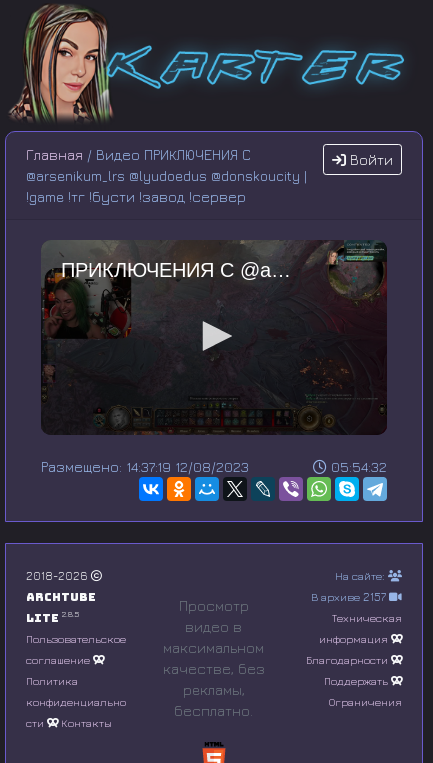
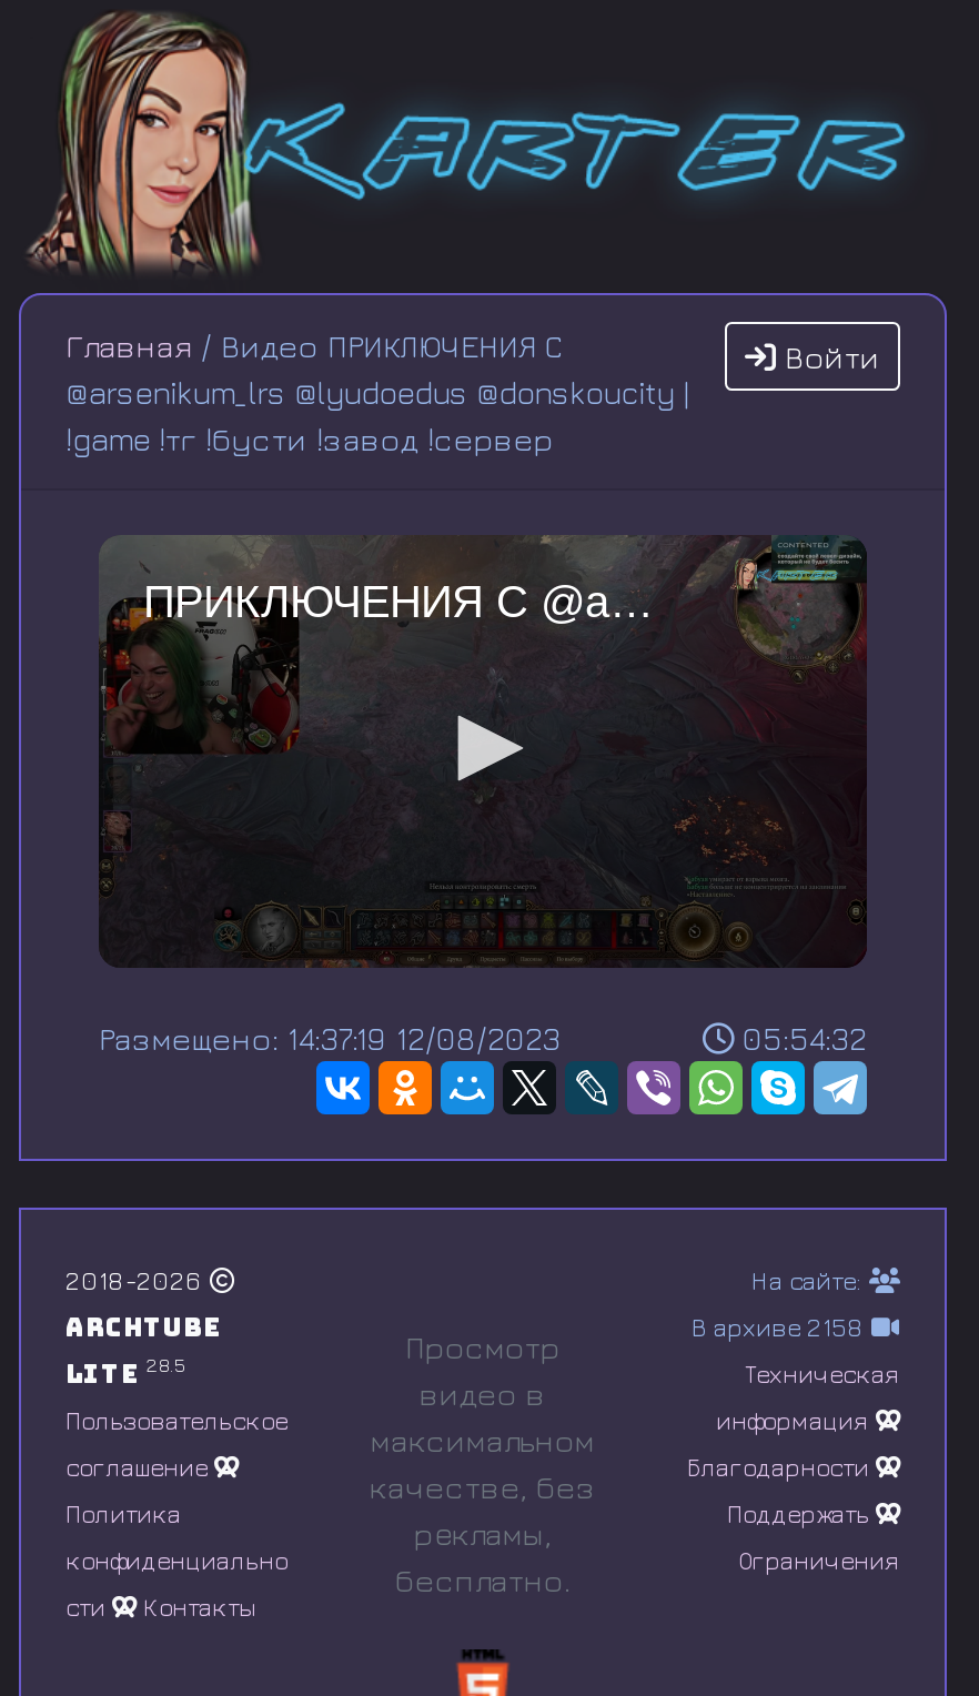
[311,590,389,603] В архиве 2157 -> [692,1311,871,1340] В архиве 2158

